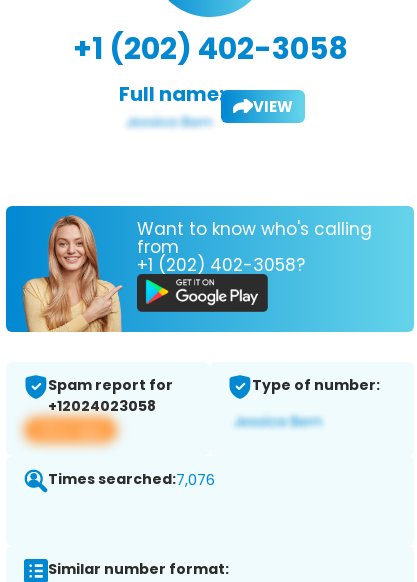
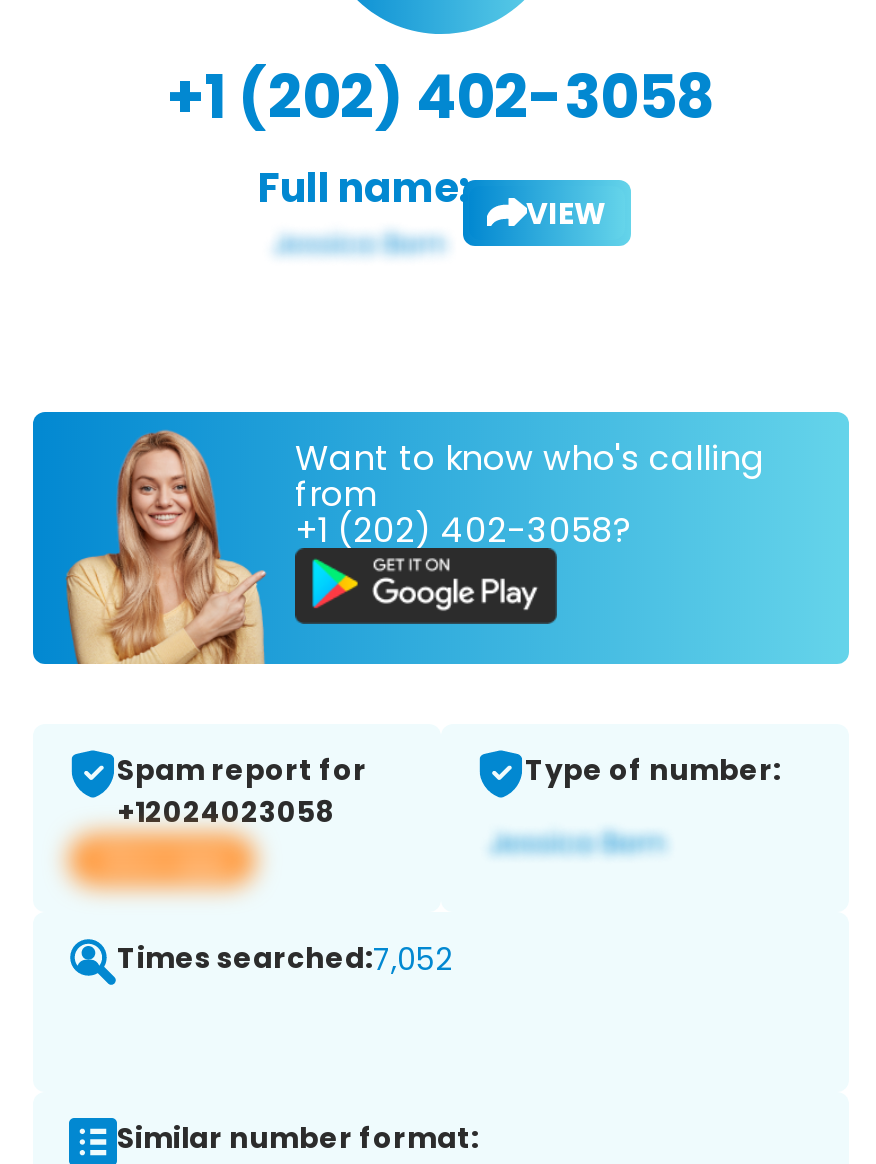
[48,469,215,490] Times searched:7,076 -> [117,938,451,980] Times searched:7,052

